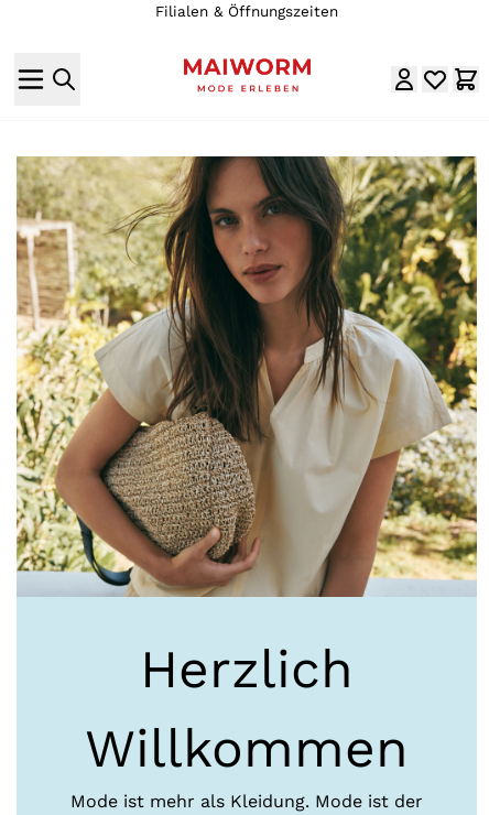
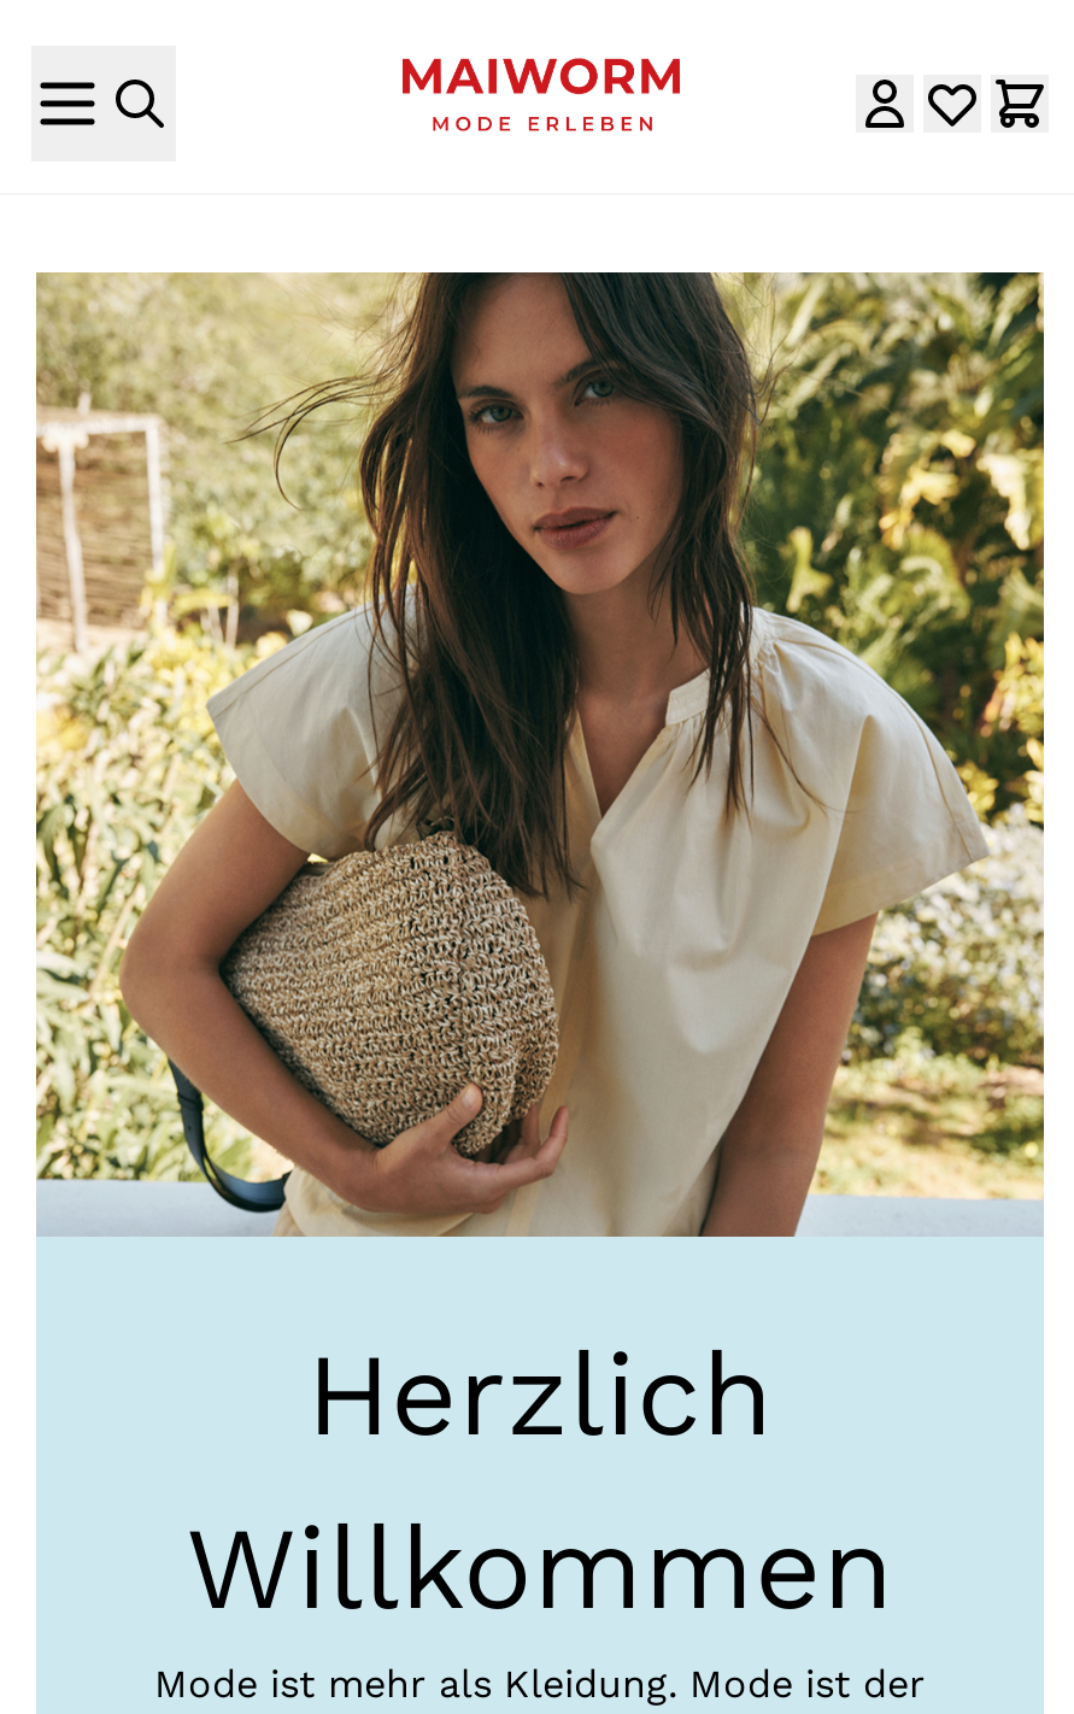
[155,2,338,20] Filialen & Öffnungszeiten -> none

